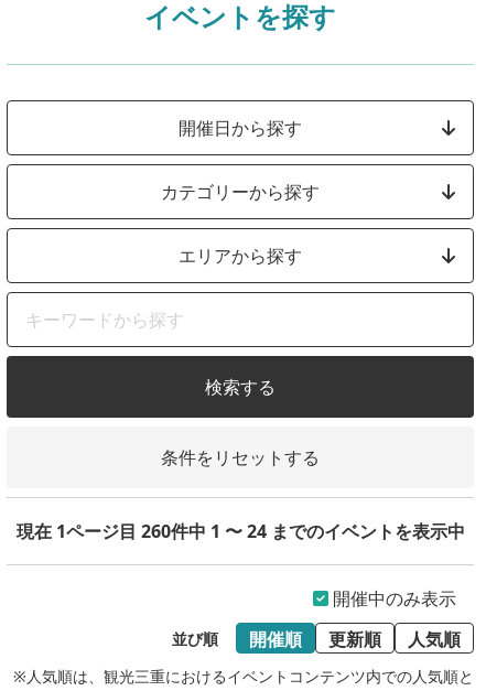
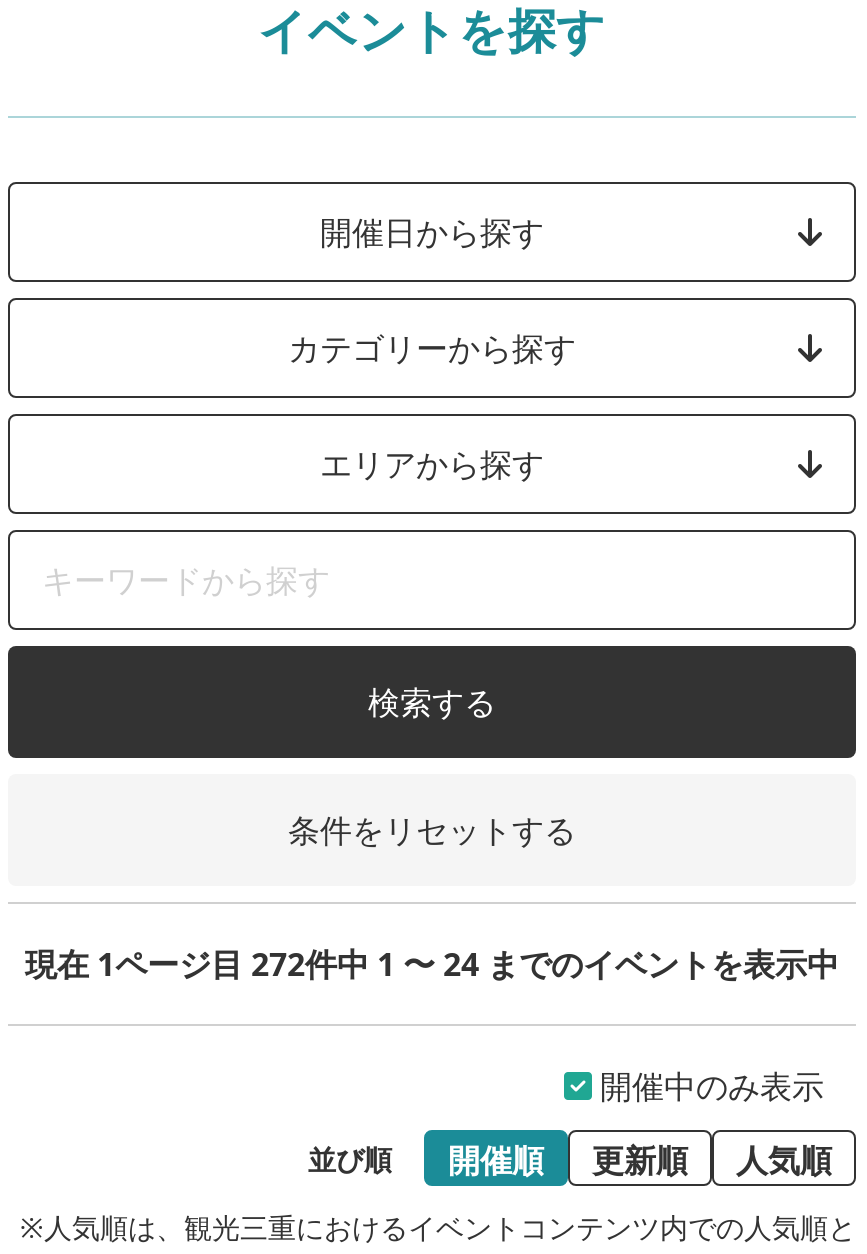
[16,519,465,543] 現在 1ページ目 260件中 1 〜 24 までのイベントを表示中 -> [25,942,839,986] 現在 1ページ目 272件中 1 〜 24 までのイベントを表示中

